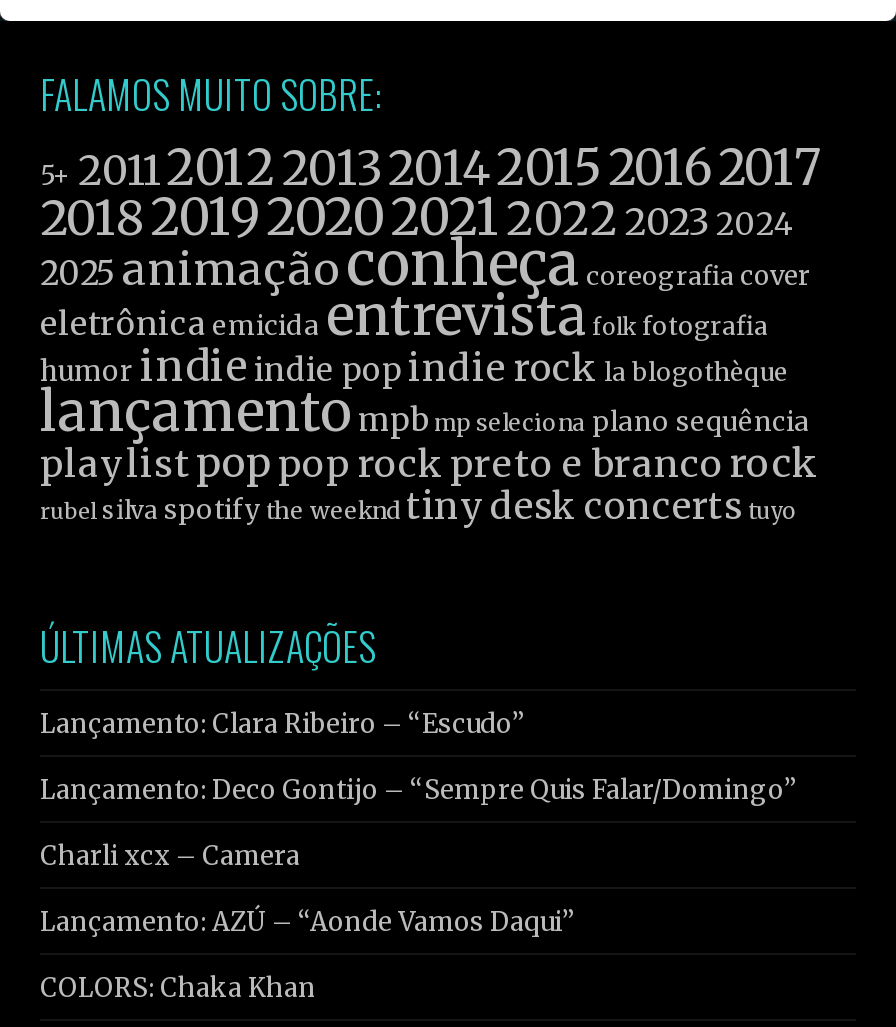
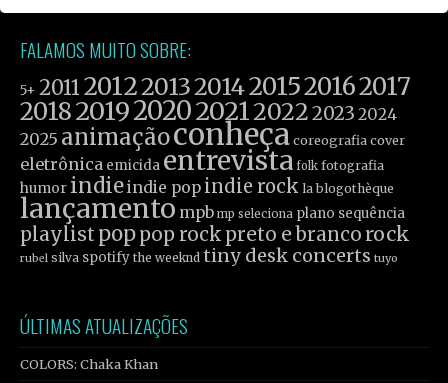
[40,707,798,937] Lançamento: Clara Ribeiro – “Escudo” | Lançamento: Deco Gontijo – “Sempre Quis Falar/Domingo” | Charli xcx – Camera | Lançamento: AZÚ – “Aonde Vamos Daqui” -> none

